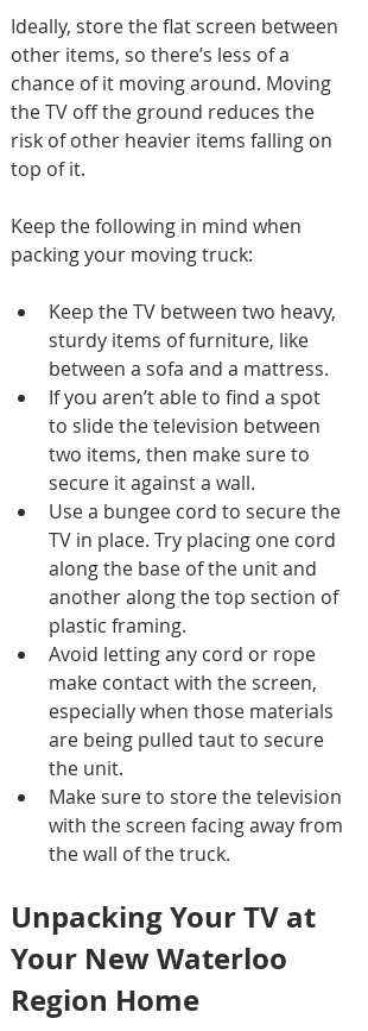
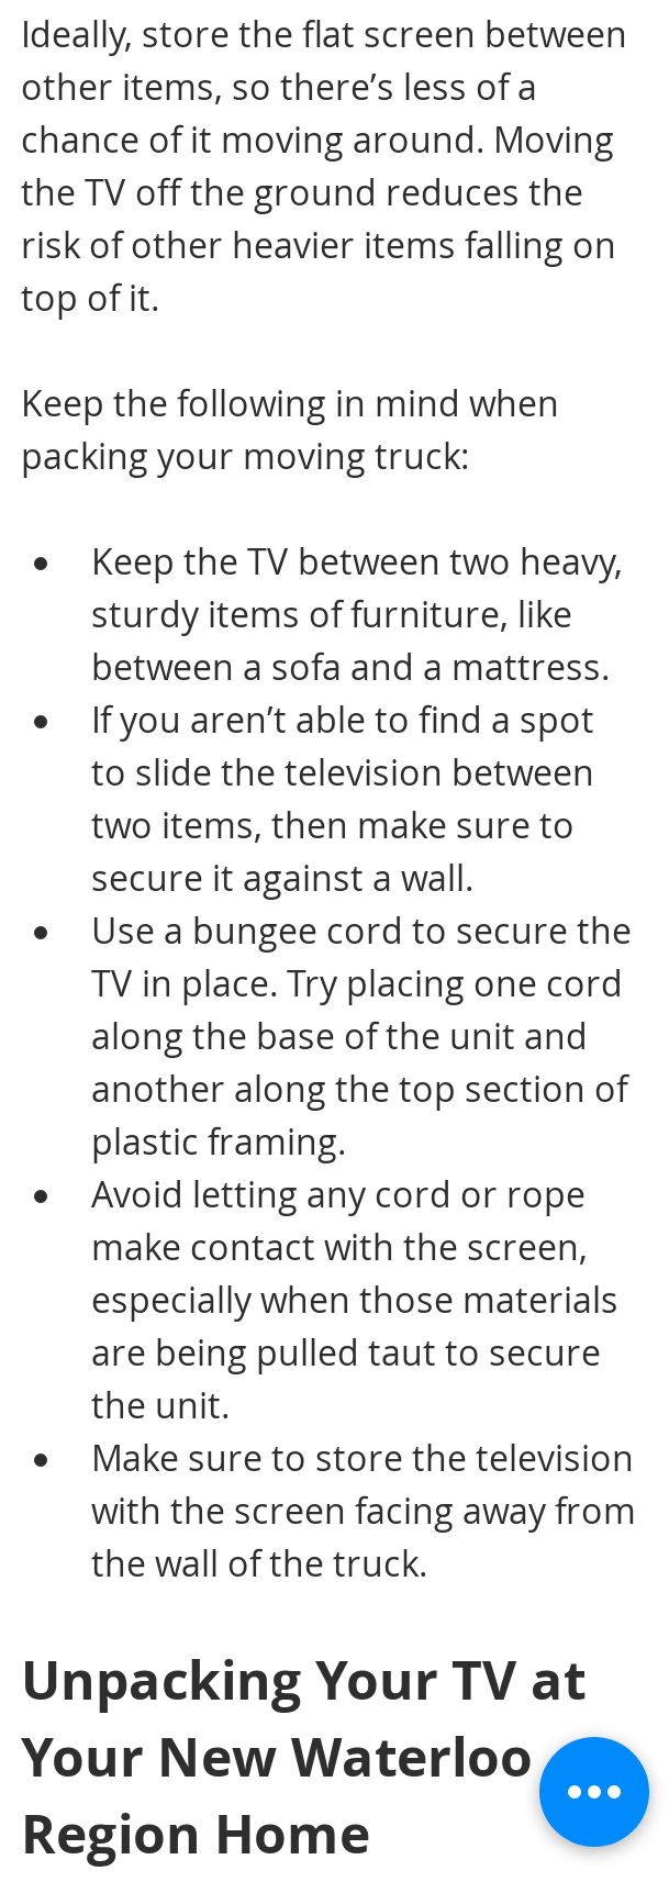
none -> [535,1733,654,1856] [image]

